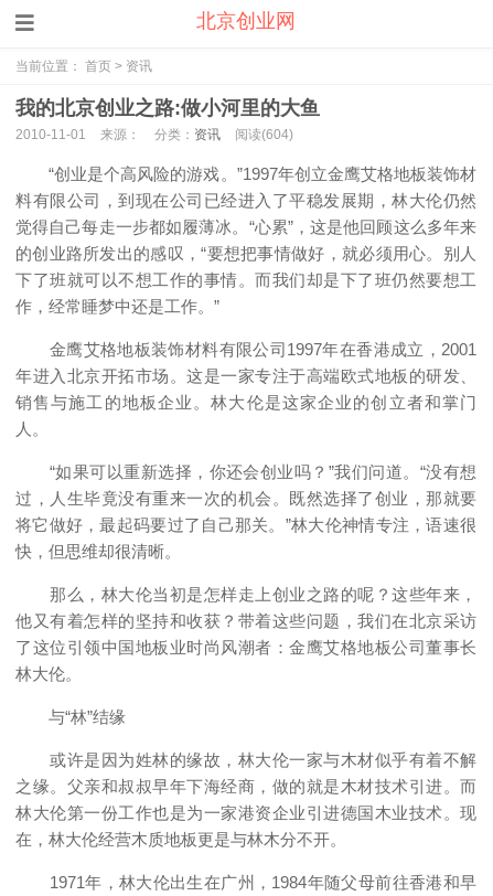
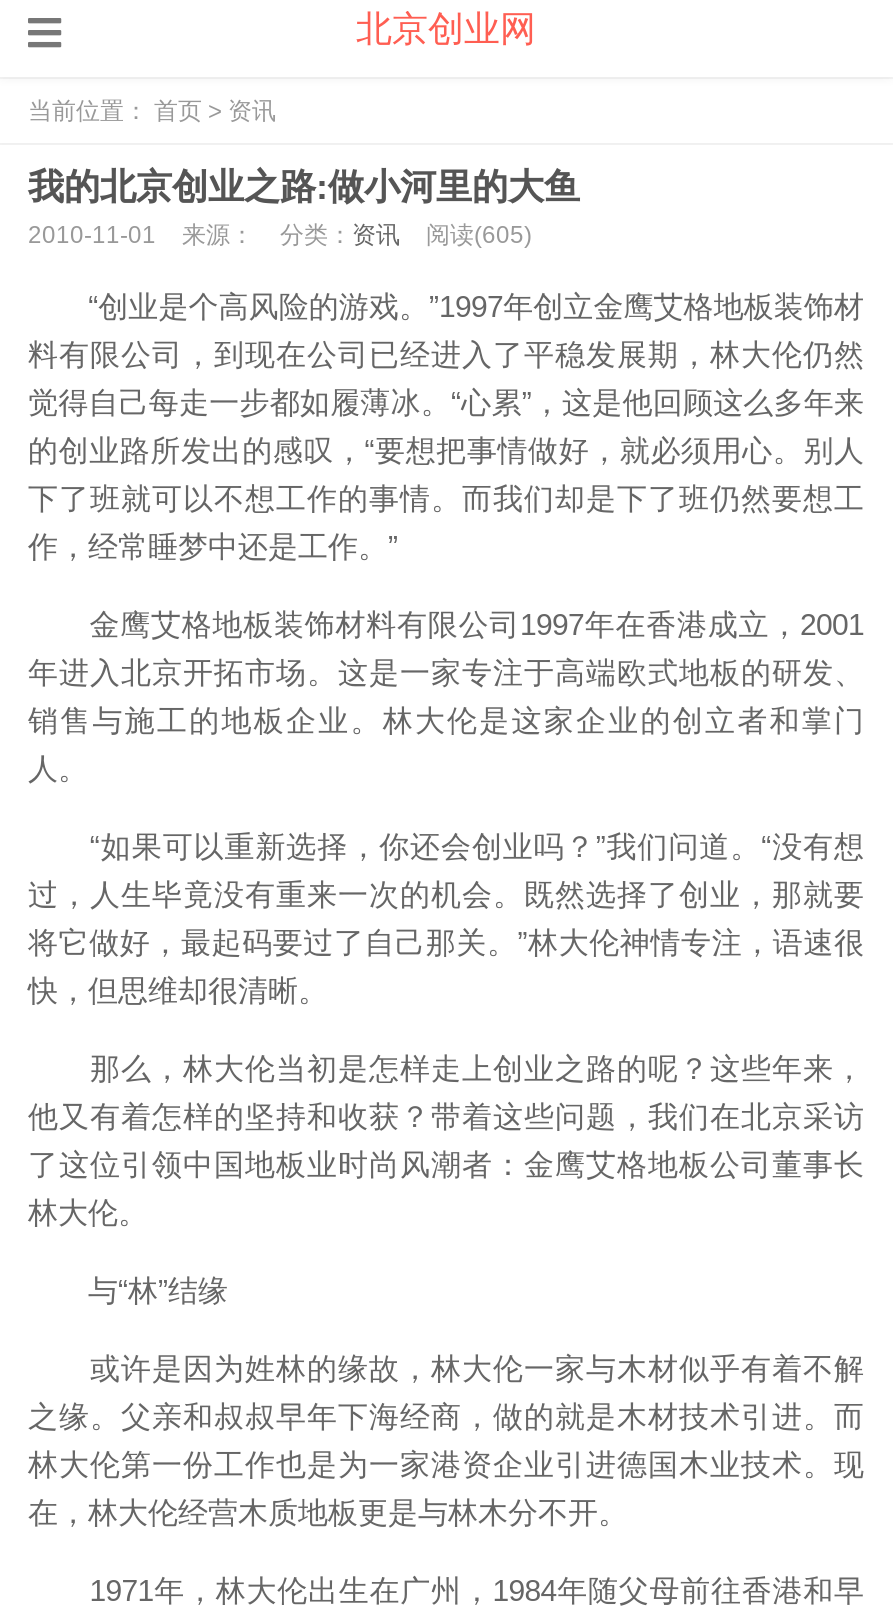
[15,127,293,142] 2010-11-01 来源： 分类：资讯 阅读(604) -> [28,221,532,249] 2010-11-01 来源： 分类：资讯 阅读(605)

